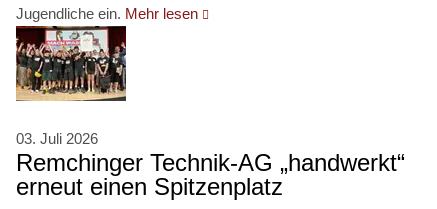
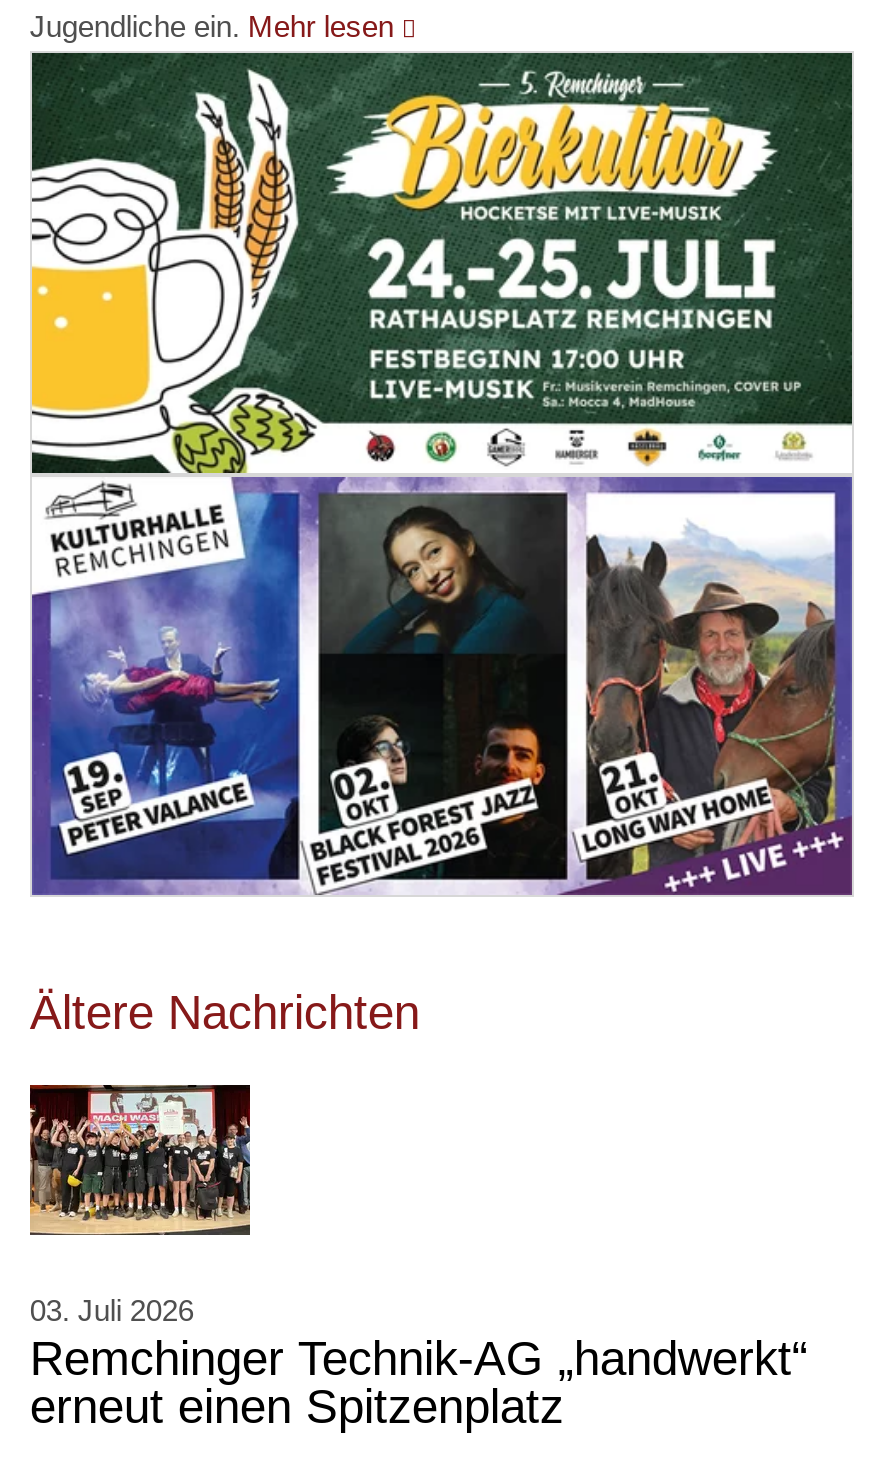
none -> [30,984,420,1038] Ältere Nachrichten
none -> [30,51,854,897] [image]

